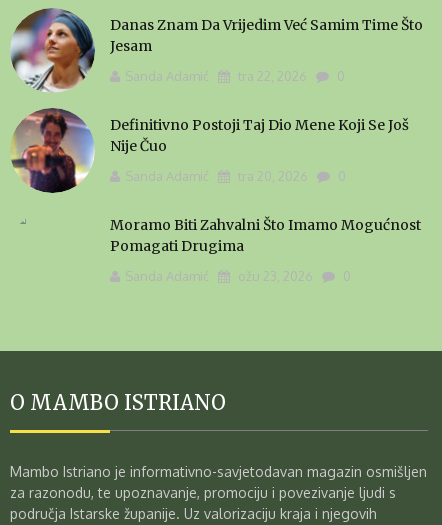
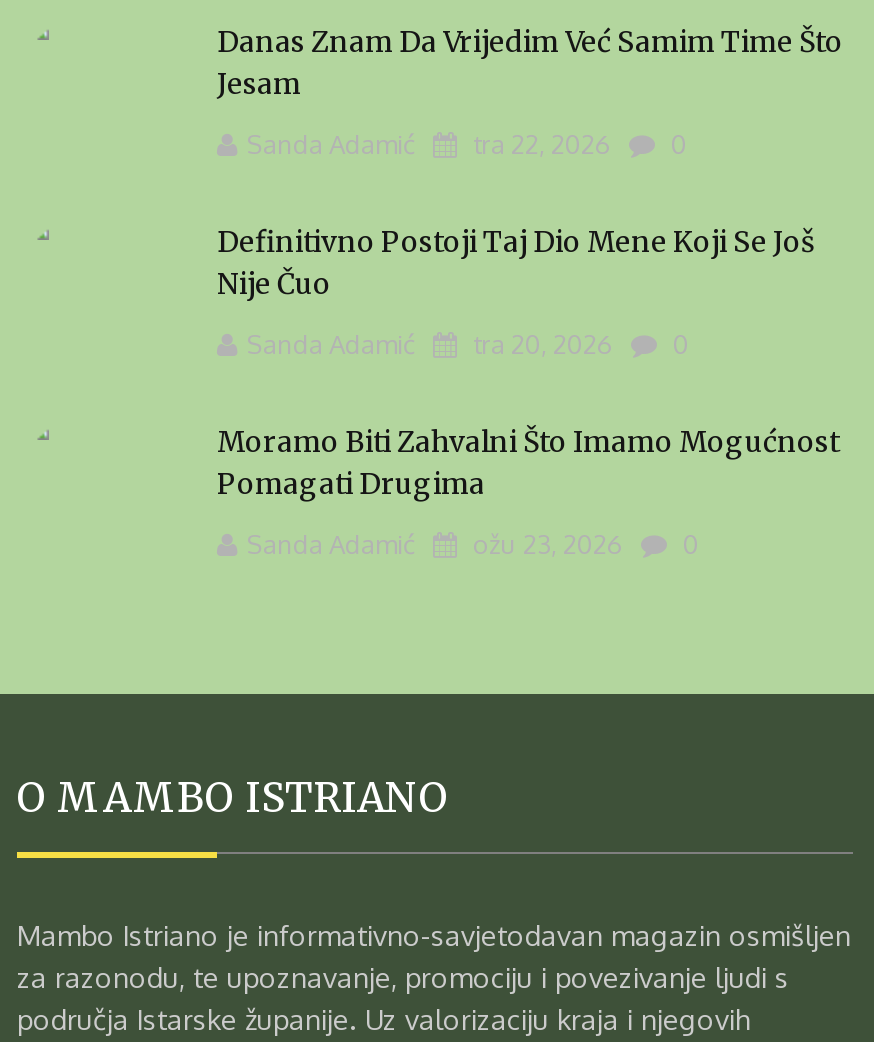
[10,7,96,93] [image] -> none
[11,107,96,194] [image] -> none

